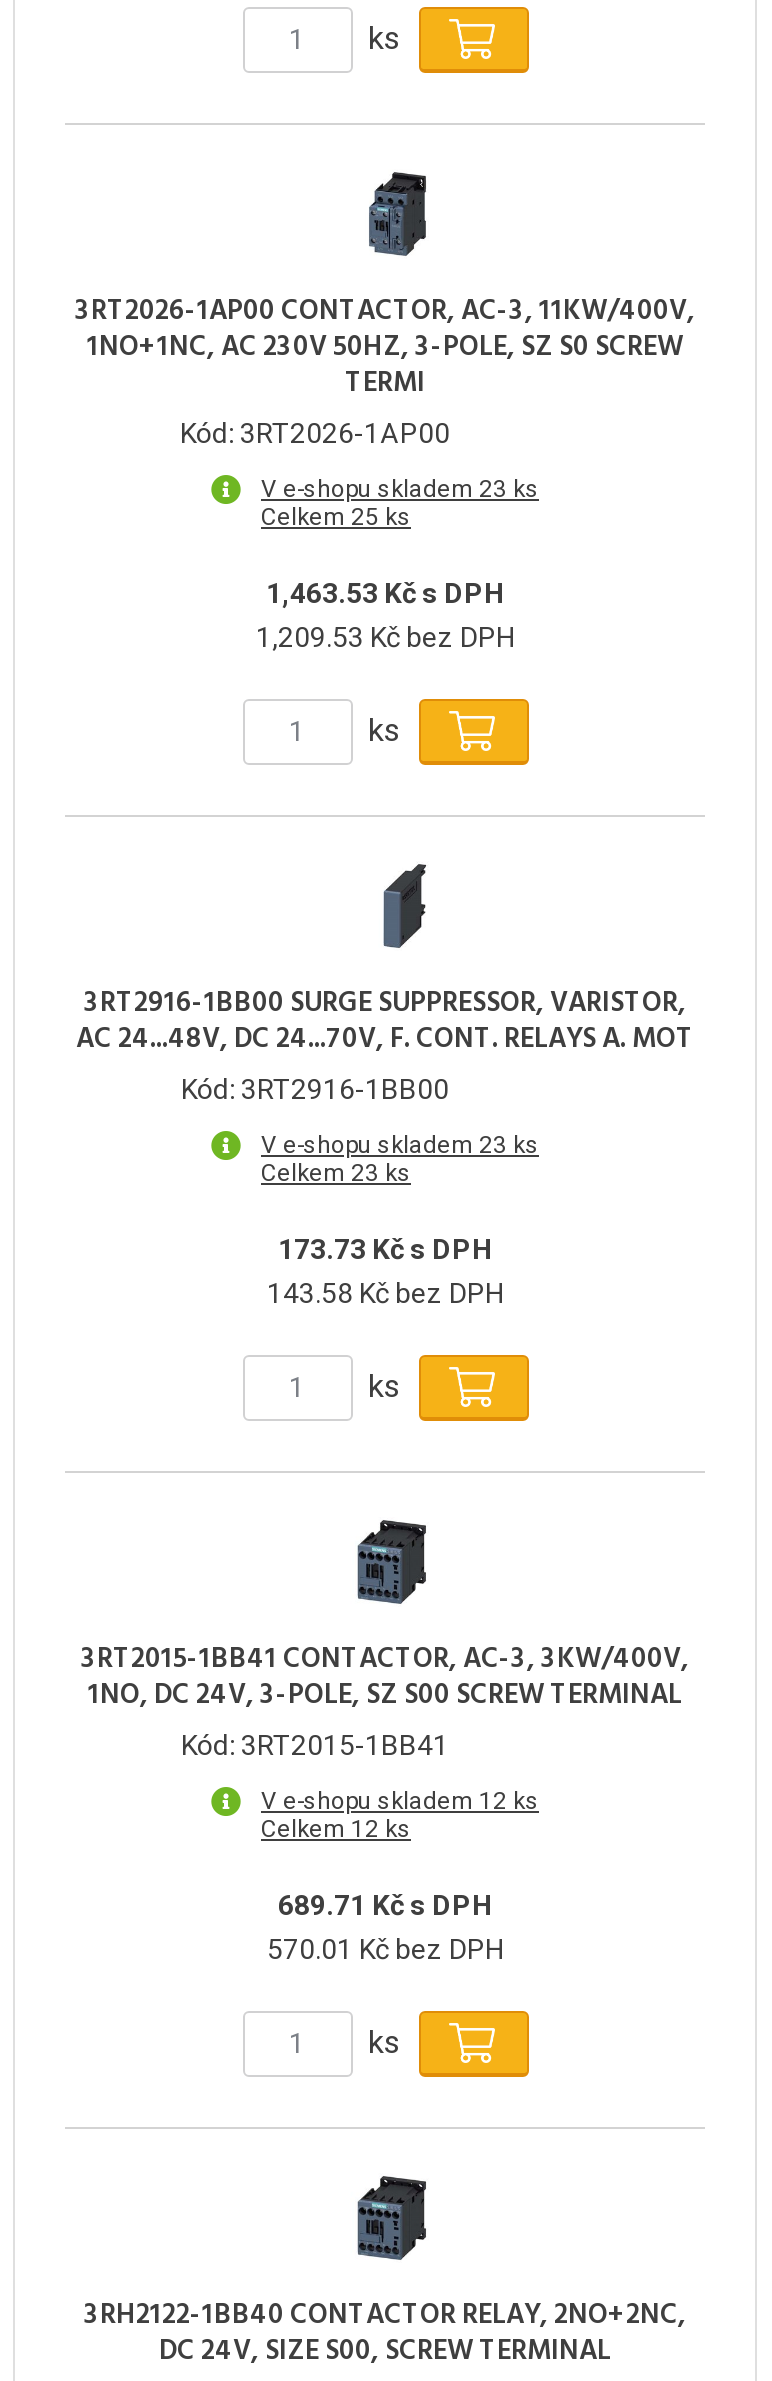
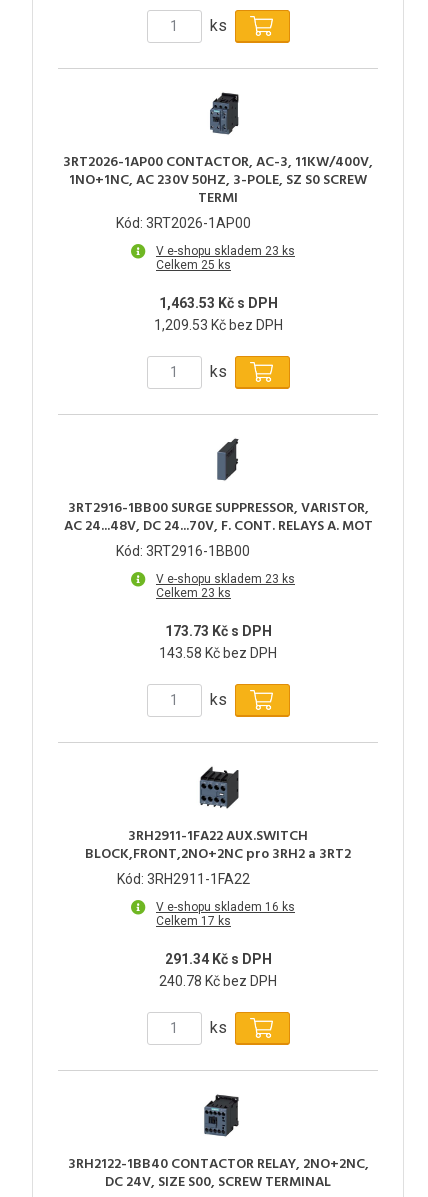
[81,1519,689,1760] [image] | 3RT2015-1BB41 CONTACTOR, AC-3, 3KW/400V, | 1NO, DC 24V, 3-POLE, SZ S00 SCREW TERMINAL | Kód: 3RT2015-1BB41 -> [85,766,351,887] [image] | 3RH2911-1FA22 AUX.SWITCH | BLOCK,FRONT,2NO+2NC pro 3RH2 a 3RT2 | Kód: 3RH2911-1FA22
[261,1786,539,1842] V e-shopu skladem 12 ks | Celkem 12 ks -> [156,900,295,928] V e-shopu skladem 16 ks | Celkem 17 ks
[267,1888,503,1964] 689.71 Kč s DPH | 570.01 Kč bez DPH -> [159,951,277,989] 291.34 Kč s DPH | 240.78 Kč bez DPH

